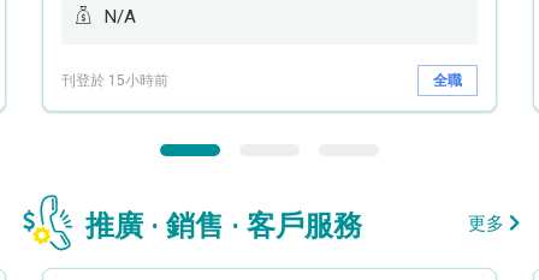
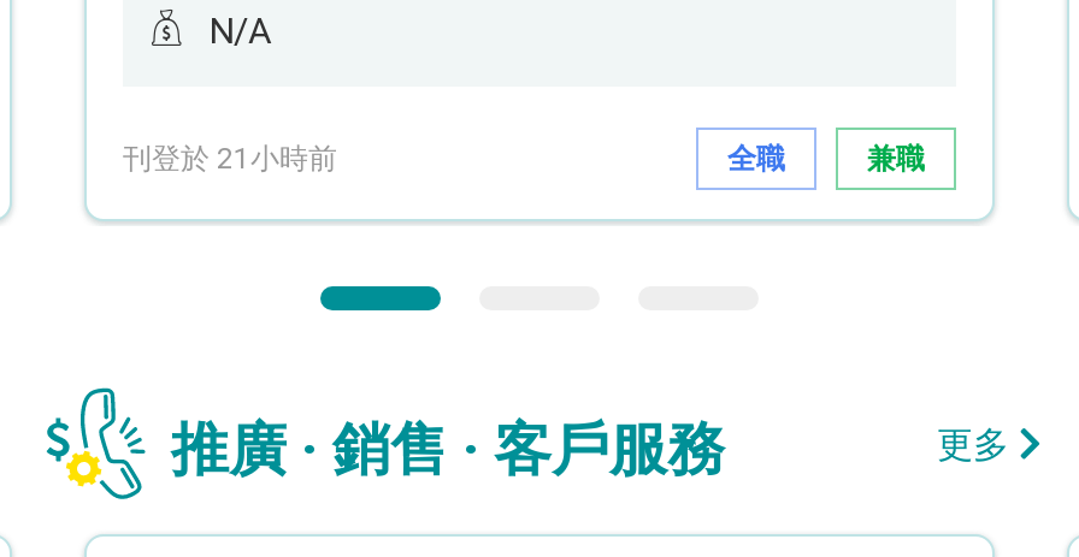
[61,72,168,88] 刊登於 15小時前 -> [123,141,337,174] 刊登於 21小時前
none -> [867,141,925,174] 兼職

